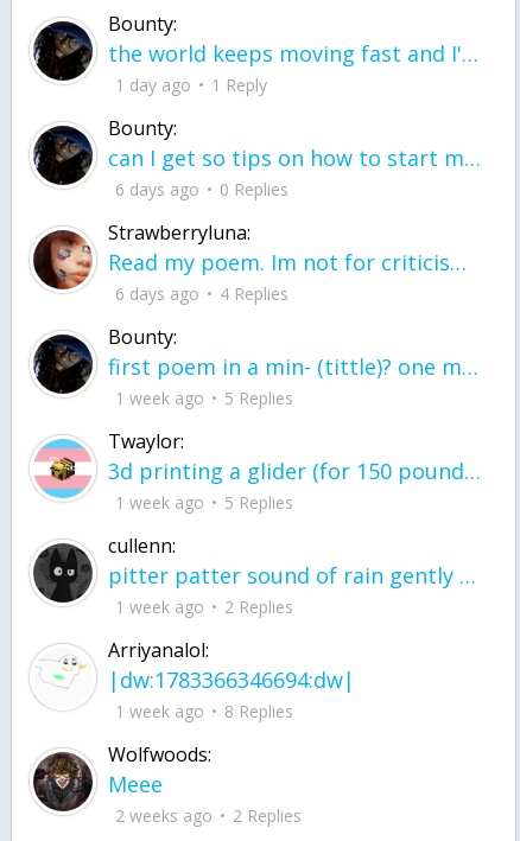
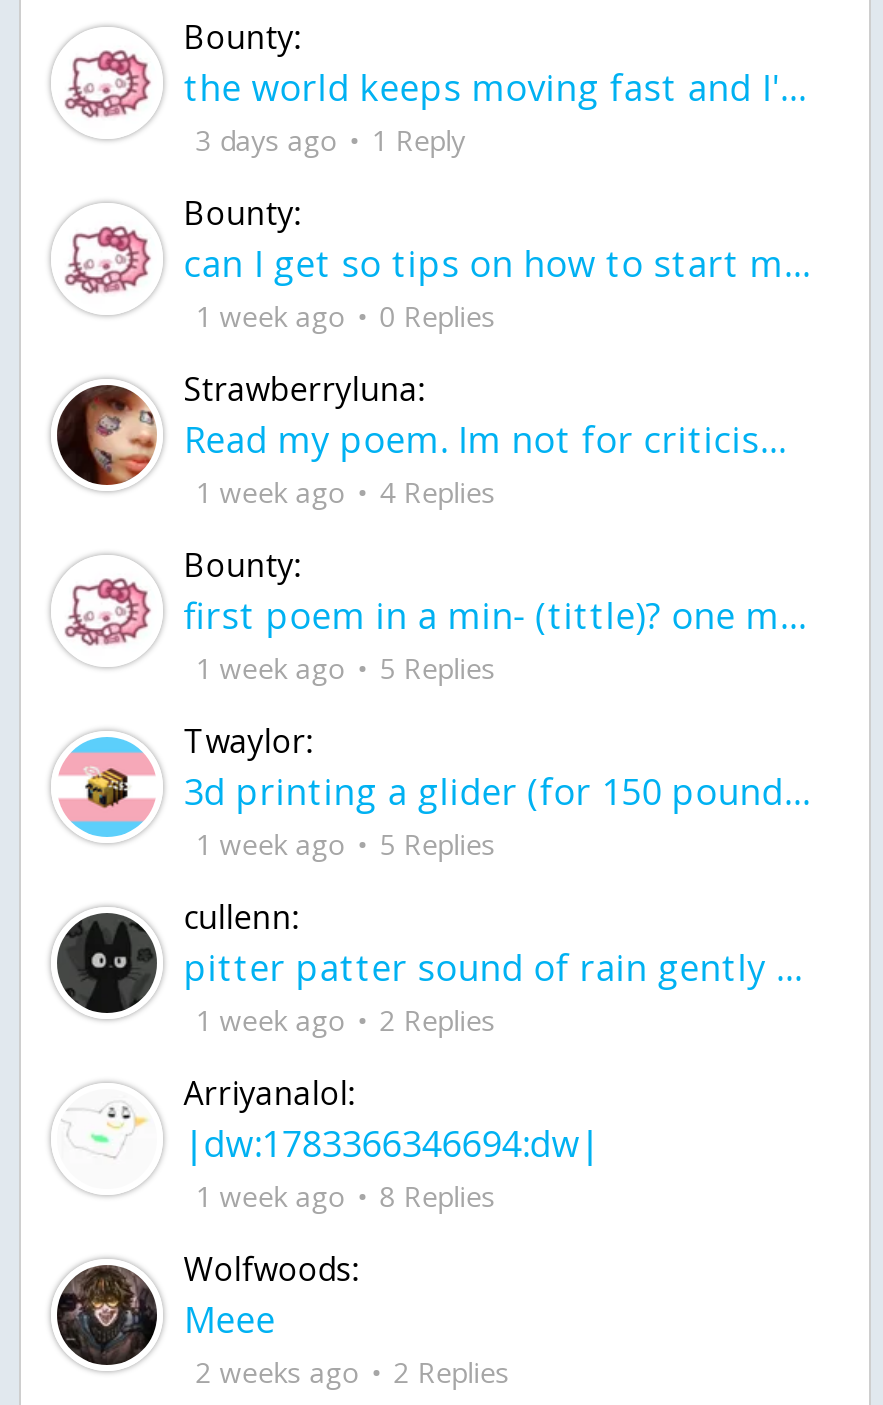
[32,20,267,96] [image] | 1 day ago 1 Reply -> [57,33,465,159] [image] | 3 days ago 1 Reply
[32,125,289,200] [image] | 6 days ago 0 Replies -> [57,209,495,335] [image] | 1 week ago 0 Replies
[115,282,289,305] 6 days ago 4 Replies -> [195,473,495,511] 1 week ago 4 Replies
[32,333,94,395] [image] -> [57,561,157,661] [image]

